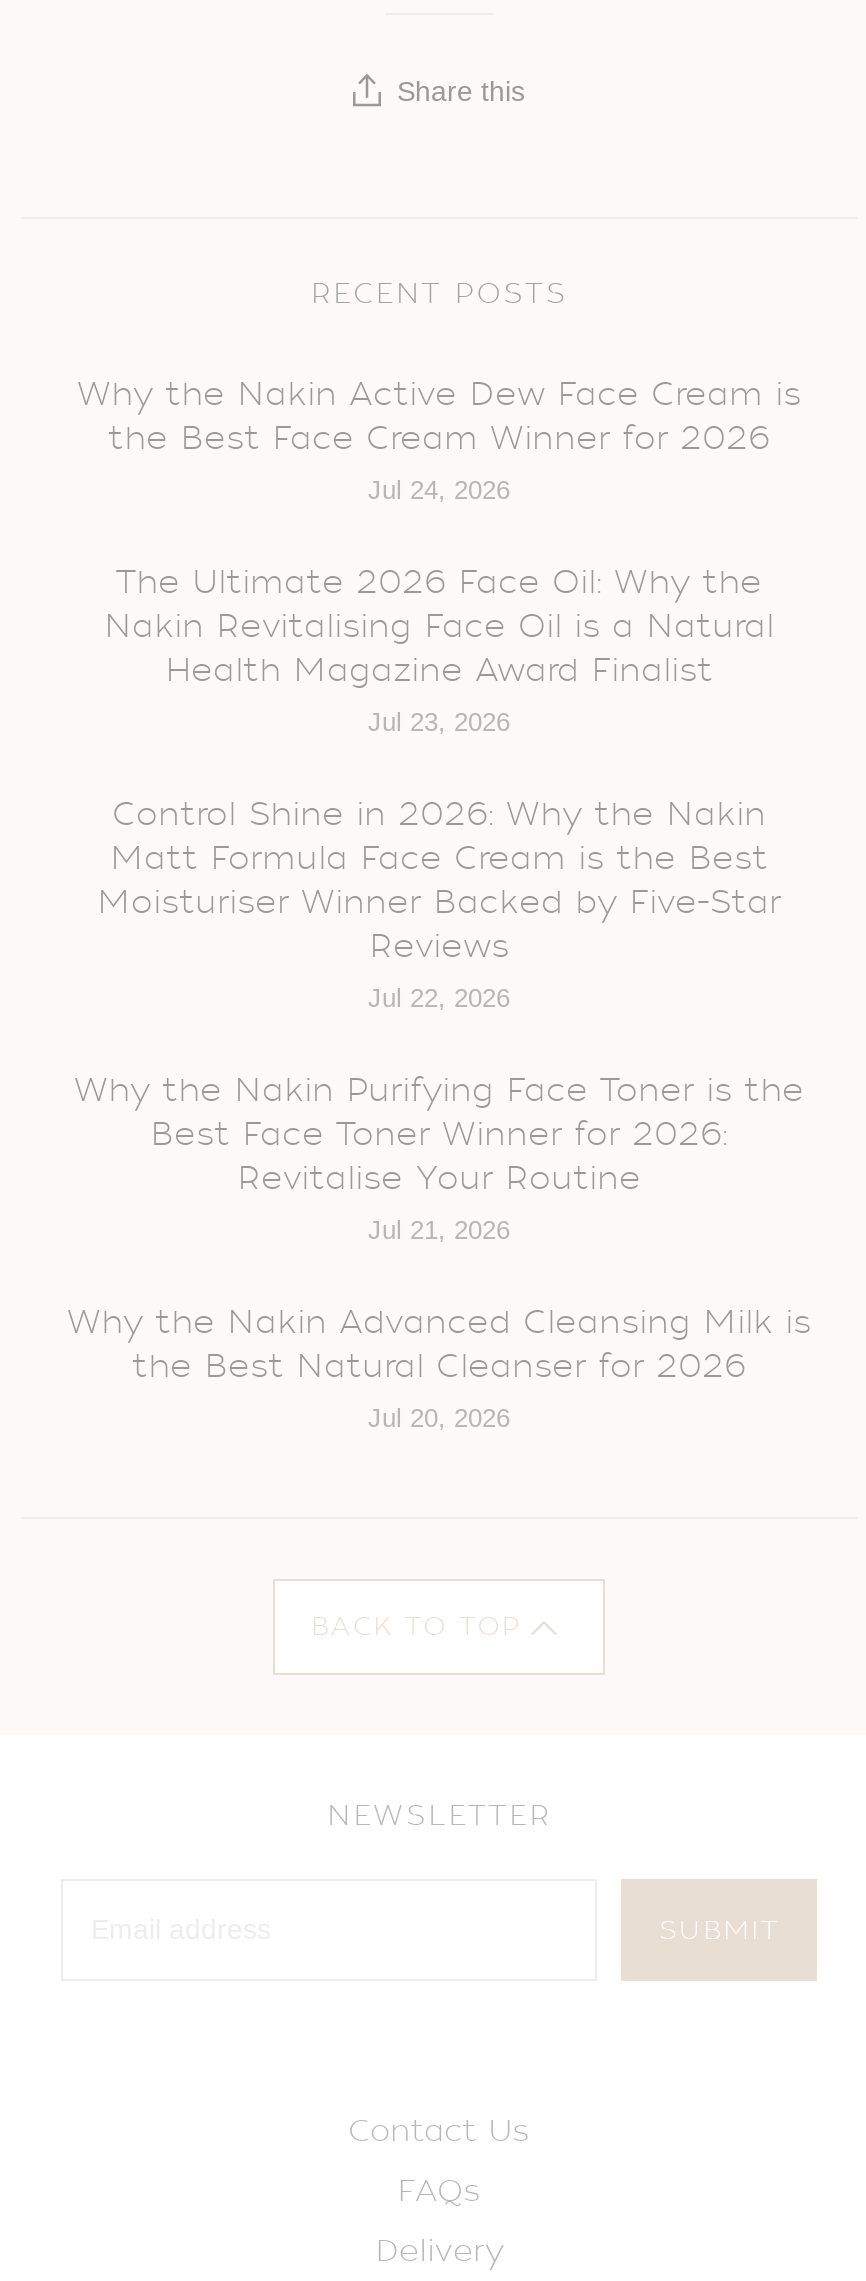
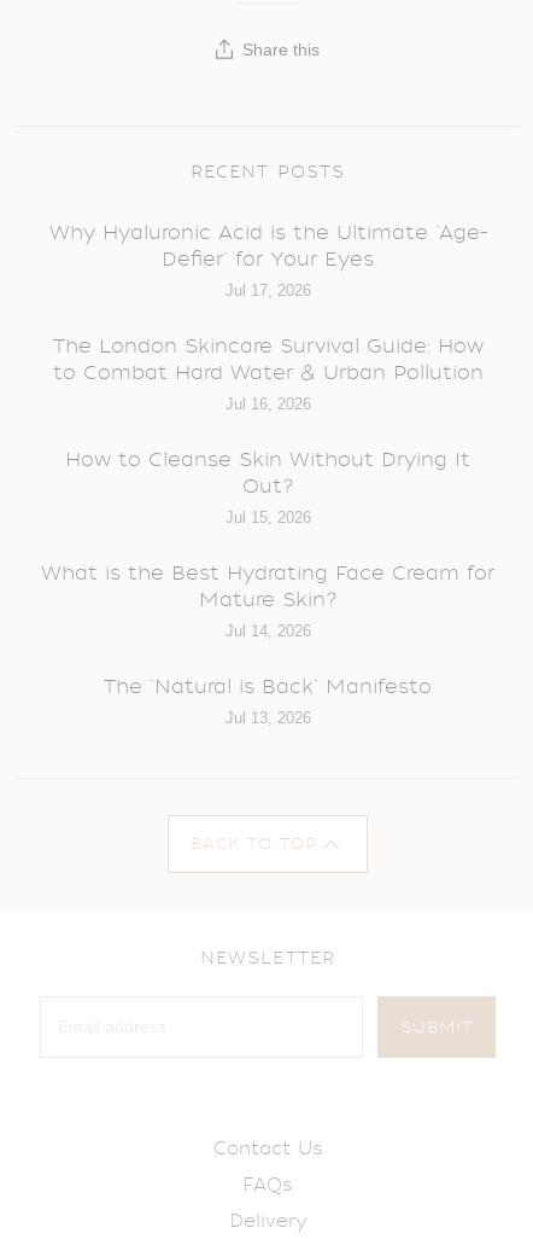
[77,373,801,505] Why the Nakin Active Dew Face Cream is | the Best Face Cream Winner for 2026 | Jul 24, 2026 -> [49,220,487,300] Why Hyaluronic Acid is the Ultimate "Age- | Defier" for Your Eyes | Jul 17, 2026
[104,561,774,737] The Ultimate 2026 Face Oil: Why the | Nakin Revitalising Face Oil is a Natural | Health Magazine Award Finalist | Jul 23, 2026 -> [52,334,483,413] The London Skincare Survival Guide: How | to Combat Hard Water & Urban Pollution | Jul 16, 2026
[97,793,781,1013] Control Shine in 2026: Why the Nakin | Matt Formula Face Cream is the Best | Moisturiser Winner Backed by Five-Star | Reviews | Jul 22, 2026 -> [65,447,470,527] How to Cleanse Skin Without Drying It | Out? | Jul 15, 2026
[74,1069,804,1245] Why the Nakin Purifying Face Toner is the | Best Face Toner Winner for 2026: | Revitalise Your Routine | Jul 21, 2026 -> [41,561,494,640] What is the Best Hydrating Face Cream for | Mature Skin? | Jul 14, 2026
[67,1301,811,1433] Why the Nakin Advanced Cleansing Milk is | the Best Natural Cleanser for 2026 | Jul 20, 2026 -> [104,674,432,727] The "Natural is Back" Manifesto | Jul 13, 2026

